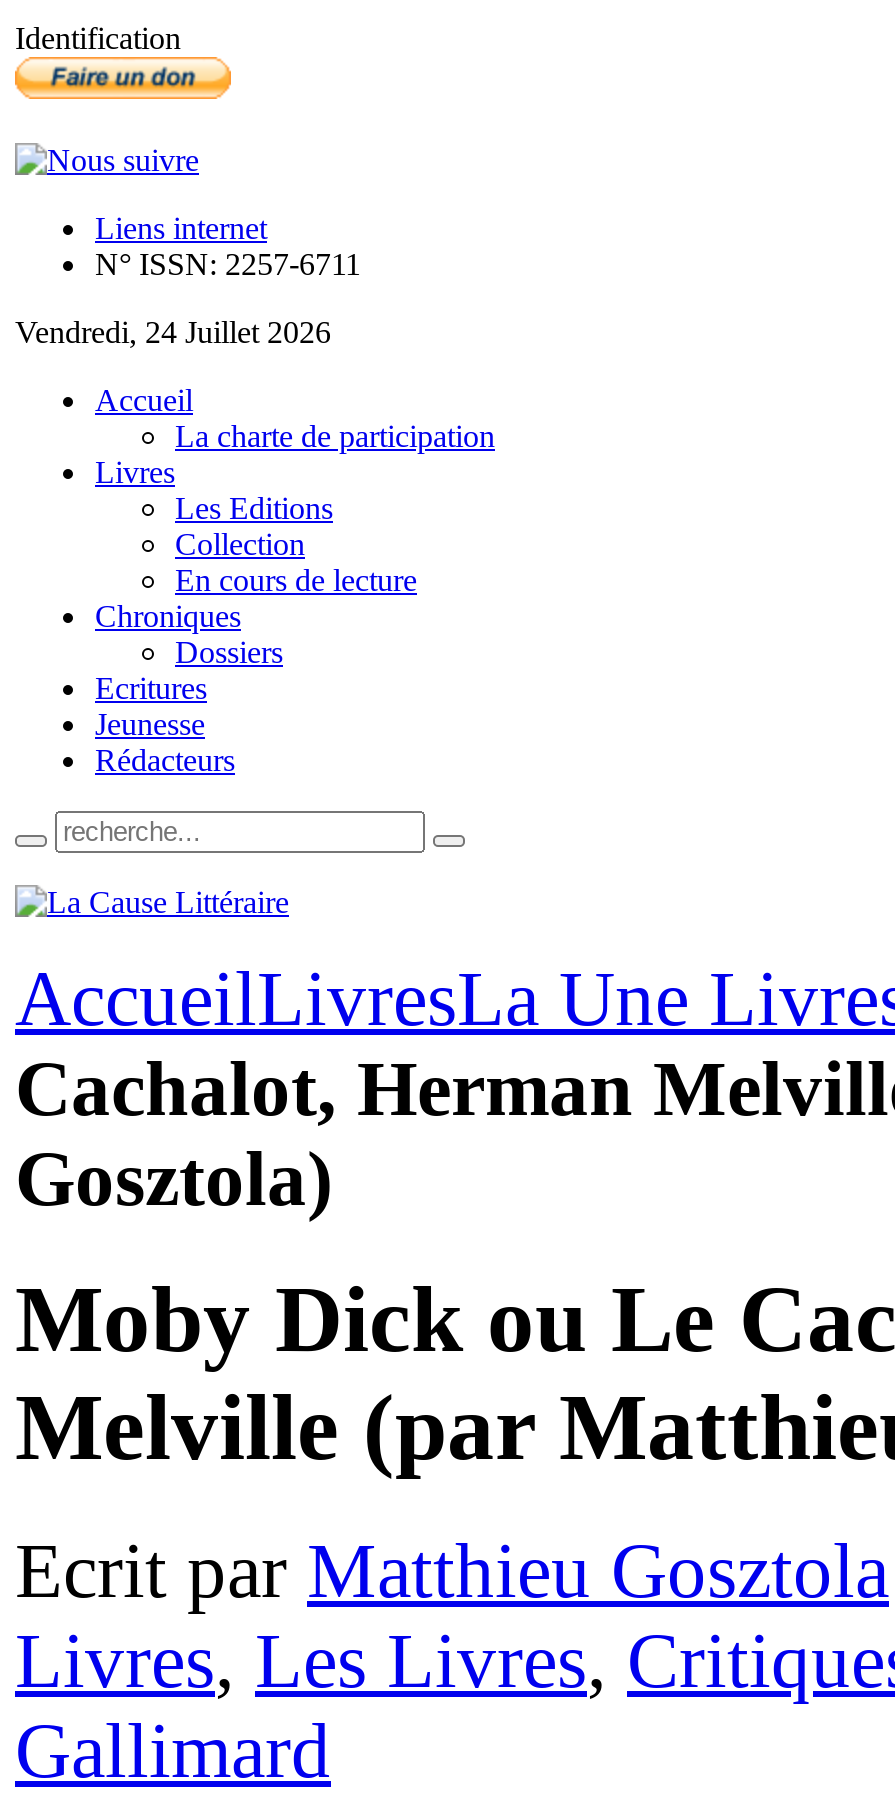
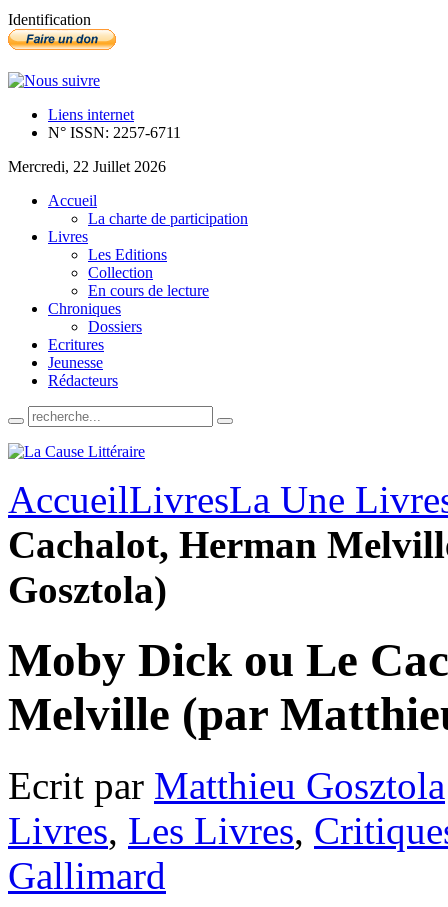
[15,315,331,349] Vendredi, 24 Juillet 2026 -> [8,158,166,175] Mercredi, 22 Juillet 2026

